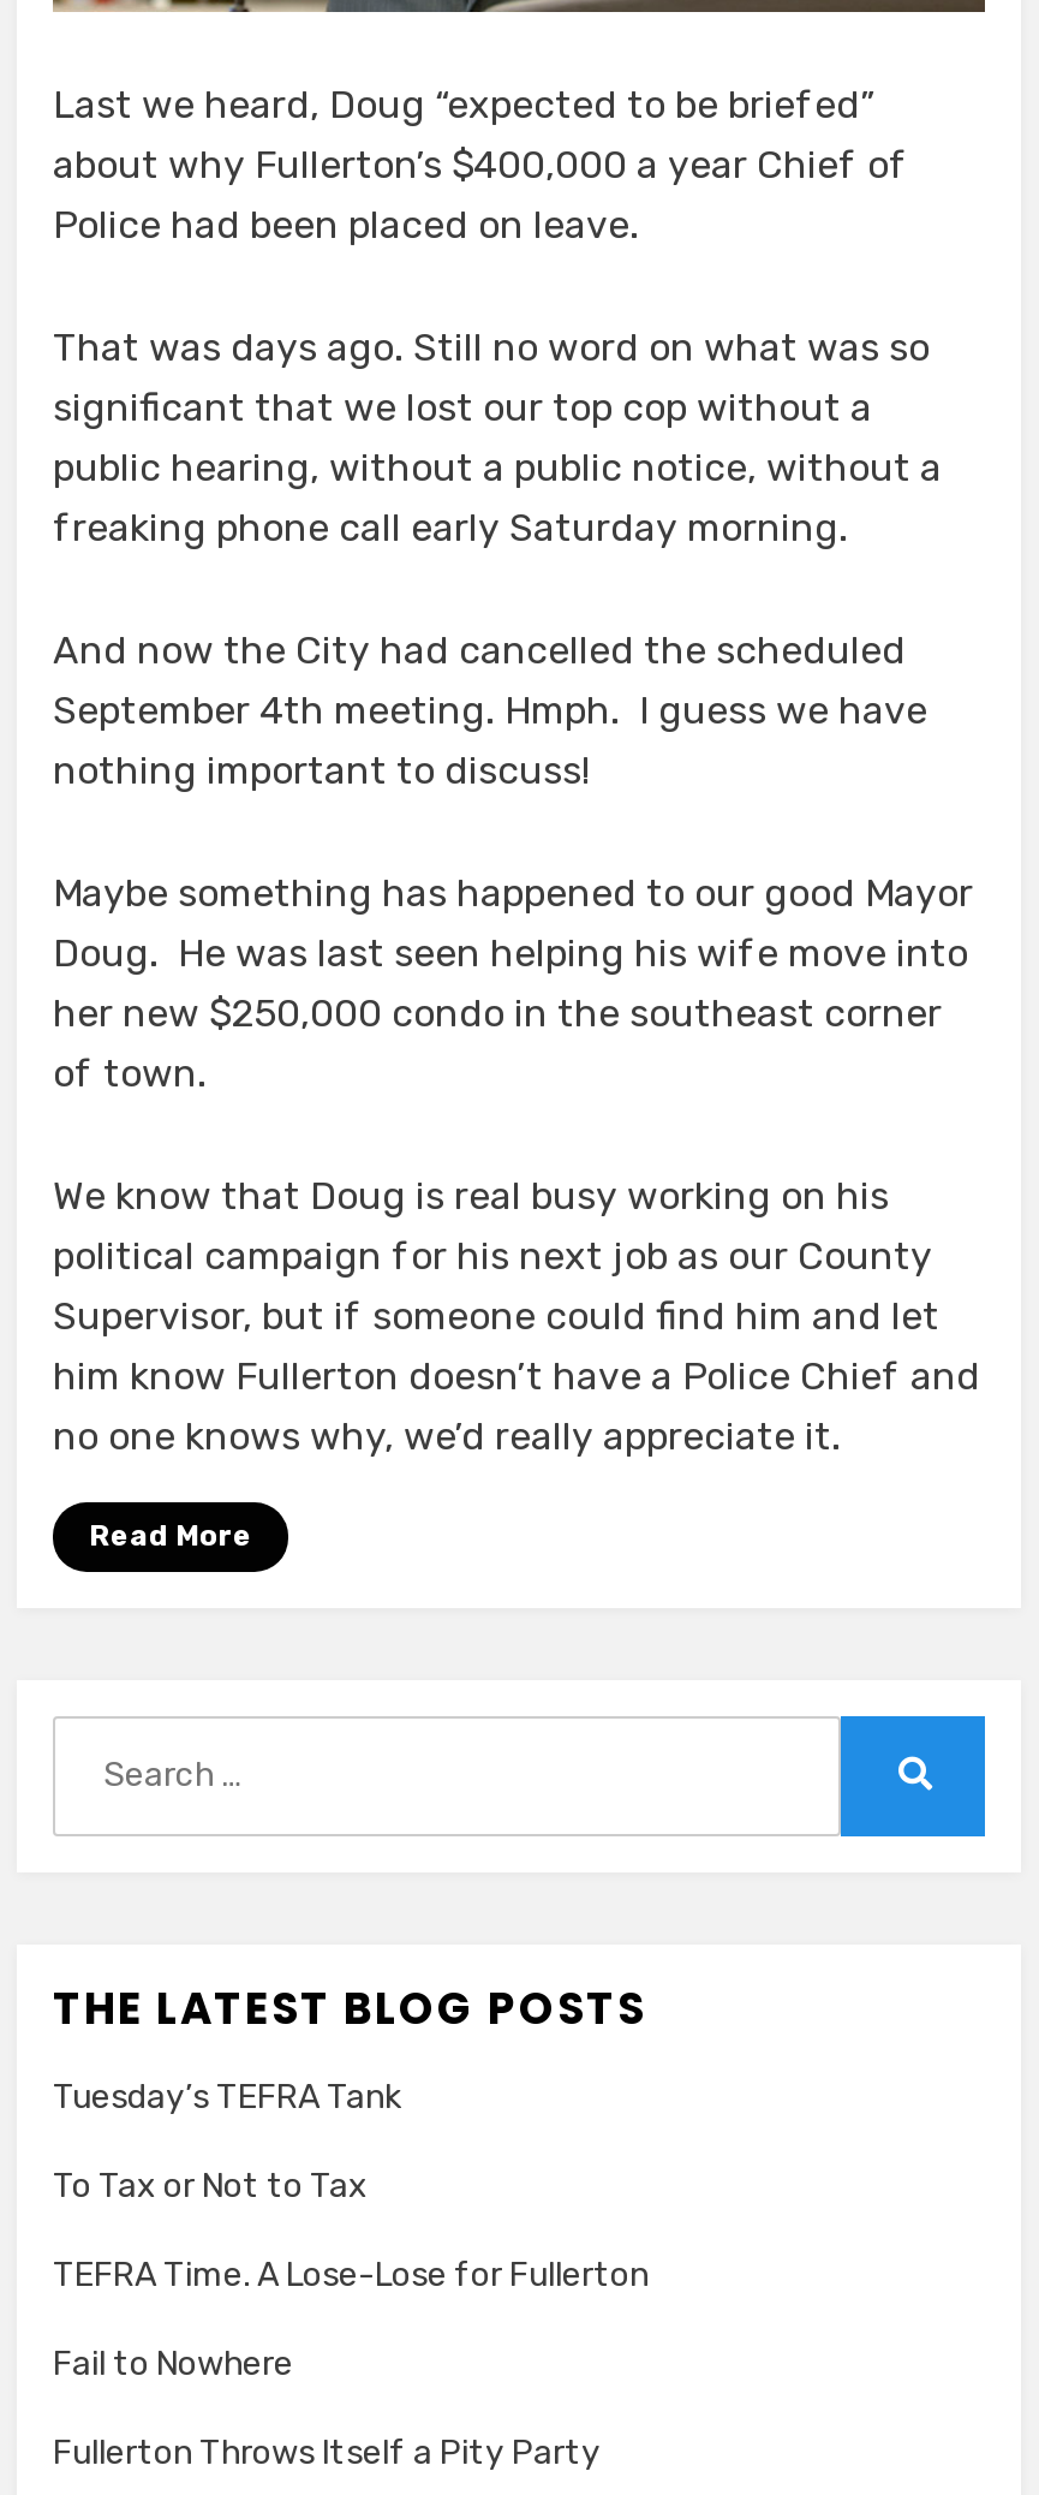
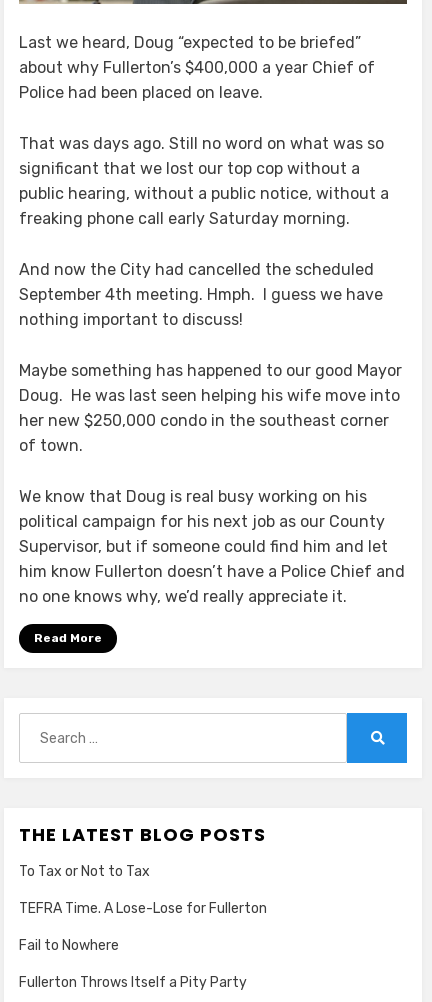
[53,2076,401,2116] Tuesday’s TEFRA Tank -> none

